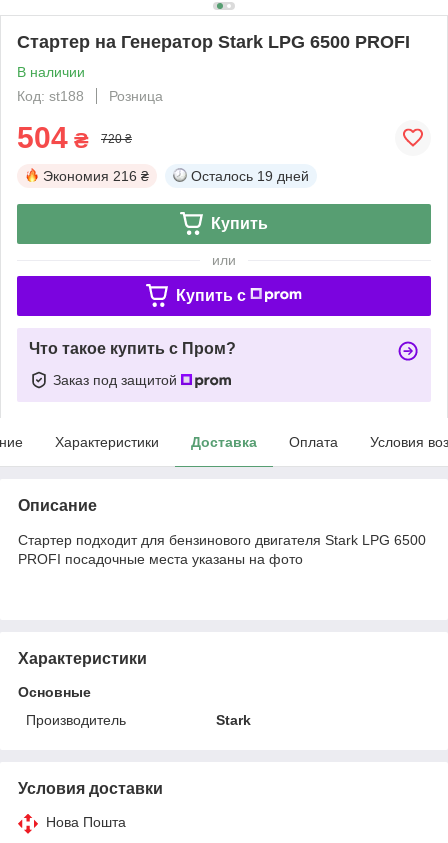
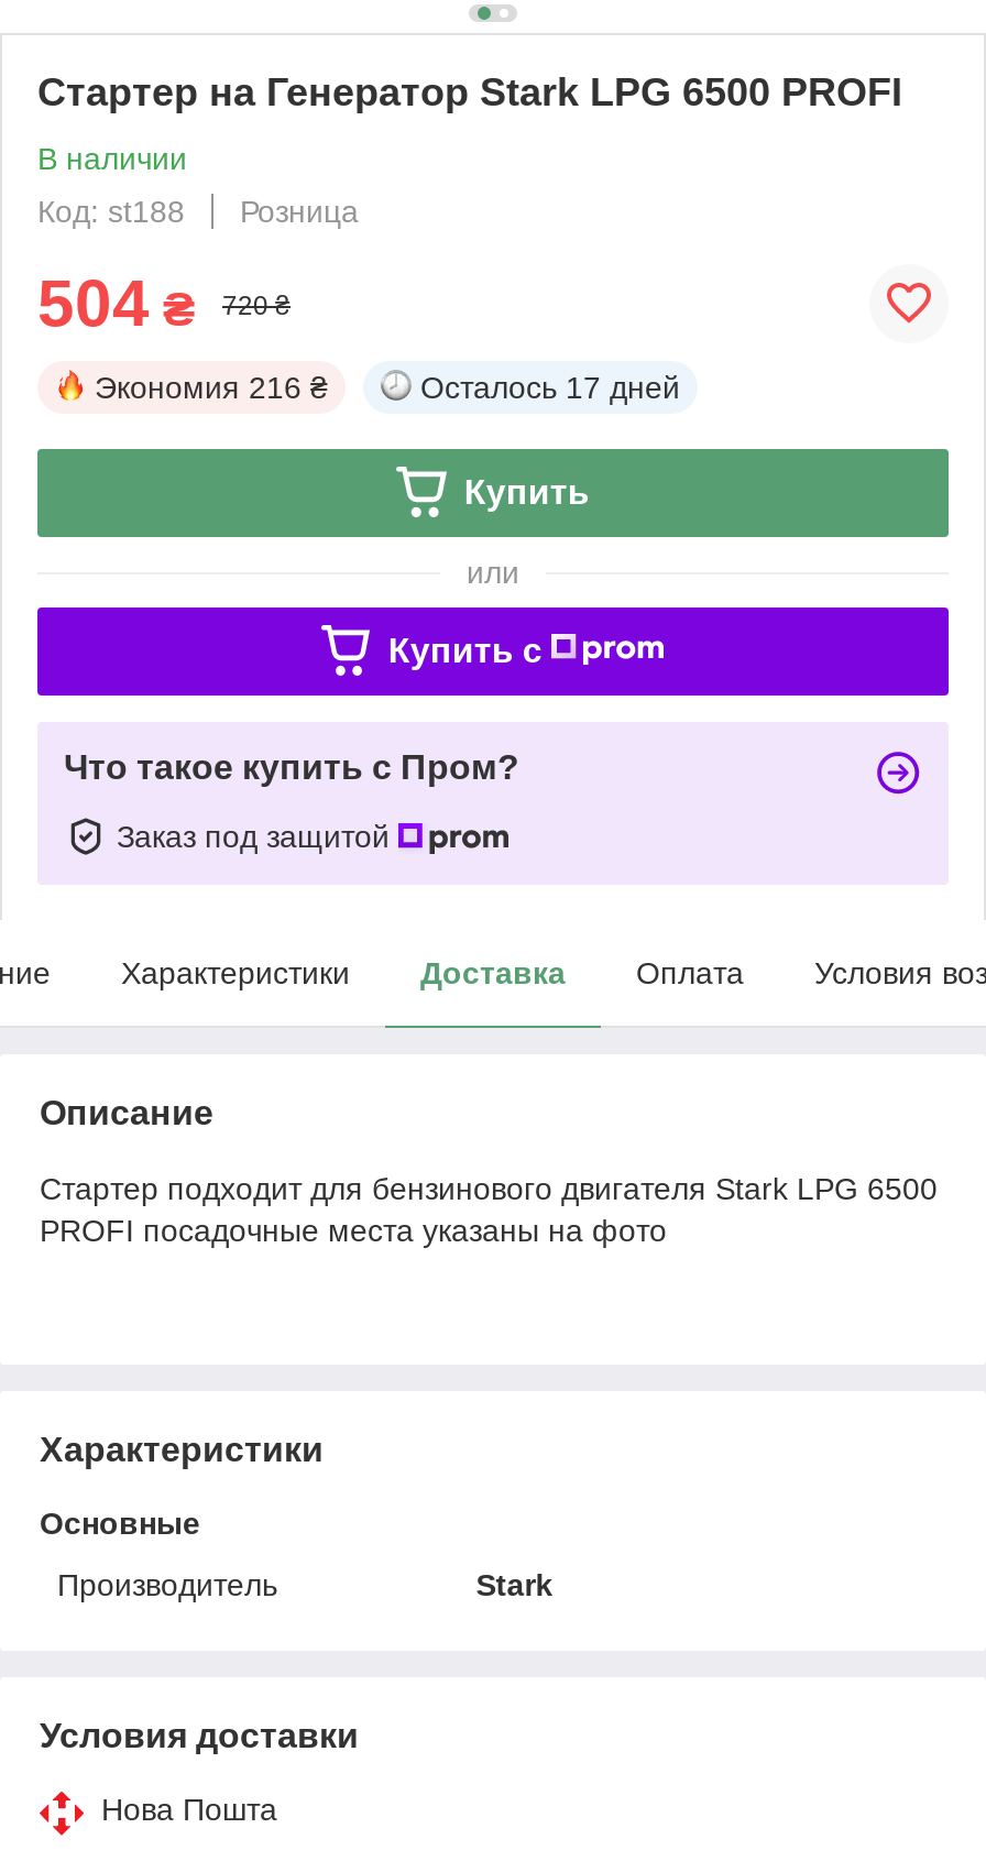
[191,168,309,184] Осталось 19 дней -> [420,369,680,405] Осталось 17 дней

